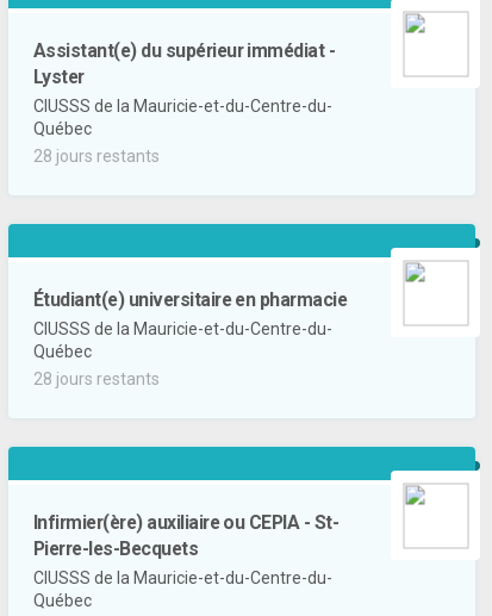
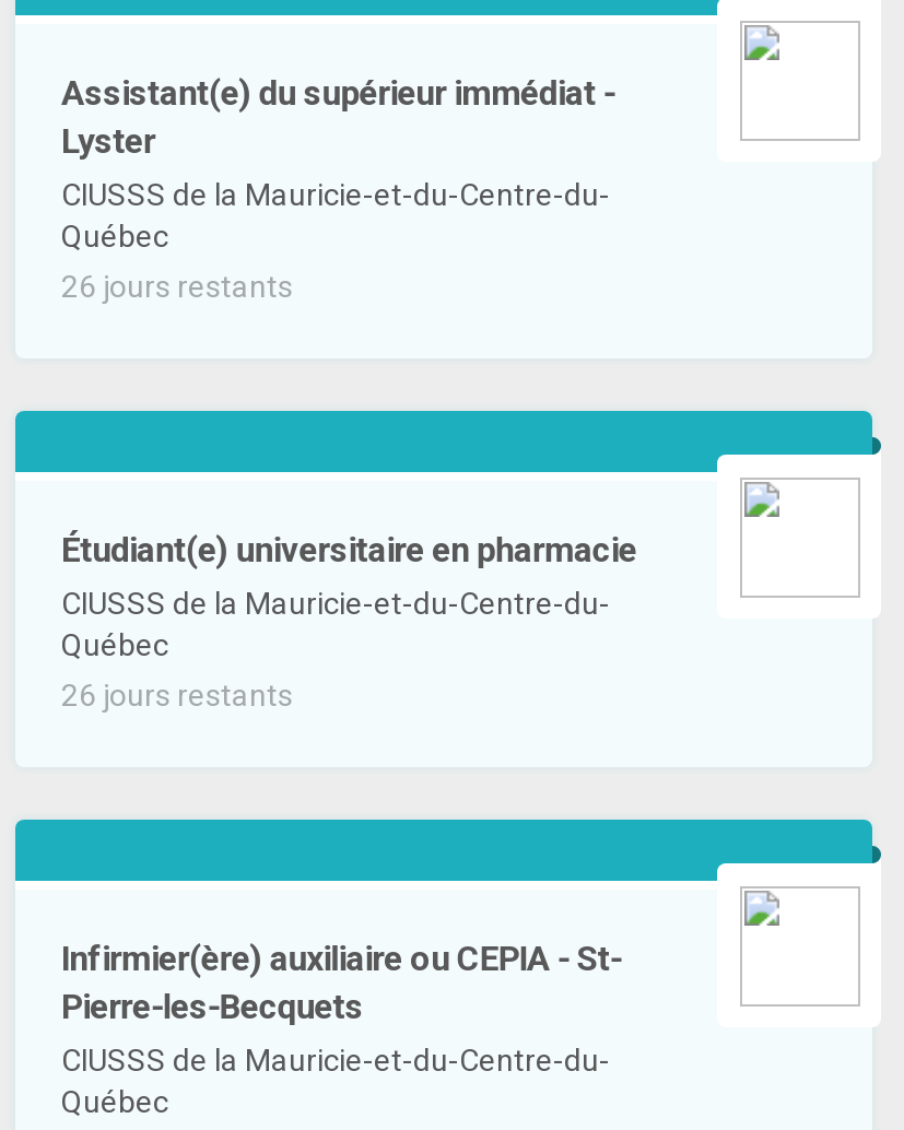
[33,147,160,166] 28 jours restants -> [61,269,293,304] 26 jours restants
[33,369,160,388] 28 jours restants -> [61,678,293,713] 26 jours restants

